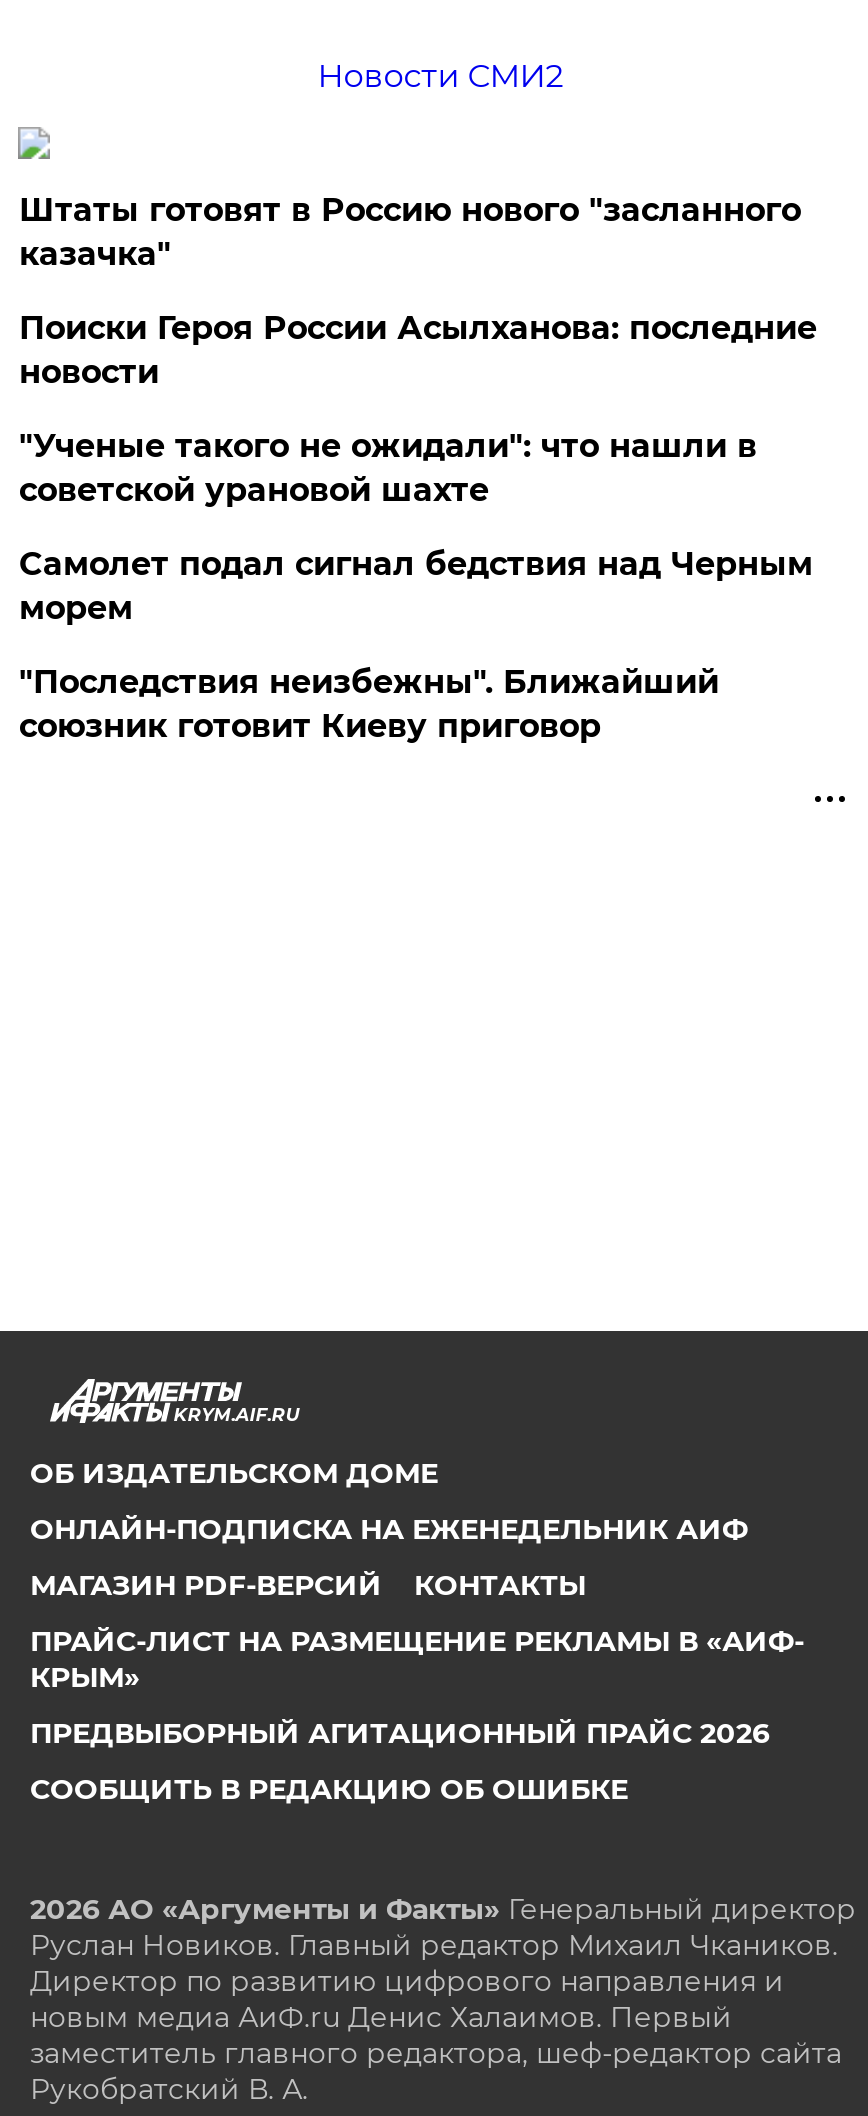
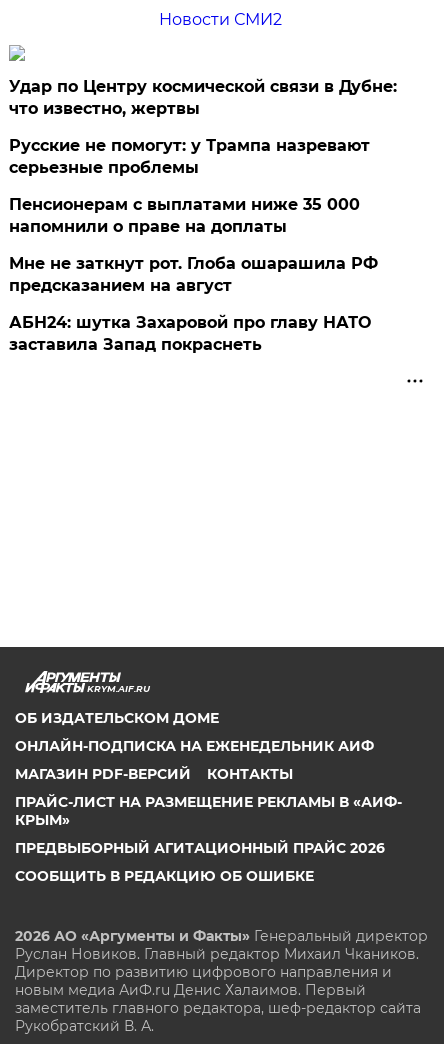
[19,191,801,273] Штаты готовят в Россию нового "засланного | казачка" -> [9,77,397,118] Удар по Центру космической связи в Дубне: | что известно, жертвы
[19,309,817,391] Поиски Героя России Асылханова: последние | новости -> [9,136,370,177] Русские не помогут: у Трампа назревают | серьезные проблемы
[19,427,757,509] "Ученые такого не ожидали": что нашли в | советской урановой шахте -> [9,195,360,236] Пенсионерам с выплатами ниже 35 000 | напомнили о праве на доплаты
[19,545,813,627] Самолет подал сигнал бедствия над Черным | морем -> [9,254,378,295] Мне не заткнут рот. Глоба ошарашила РФ | предсказанием на август
[19,663,719,745] "Последствия неизбежны". Ближайший | союзник готовит Киеву приговор -> [9,313,371,354] АБН24: шутка Захаровой про главу НАТО | заставила Запад покраснеть

